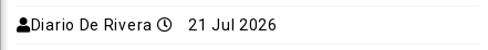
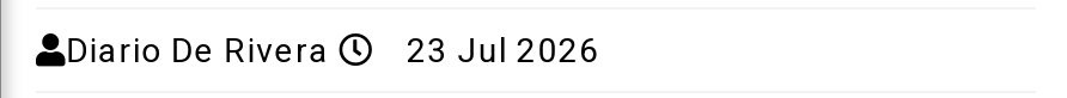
[31,16,277,33] Diario De Rivera 21 Jul 2026 -> [66,31,600,70] Diario De Rivera 23 Jul 2026

